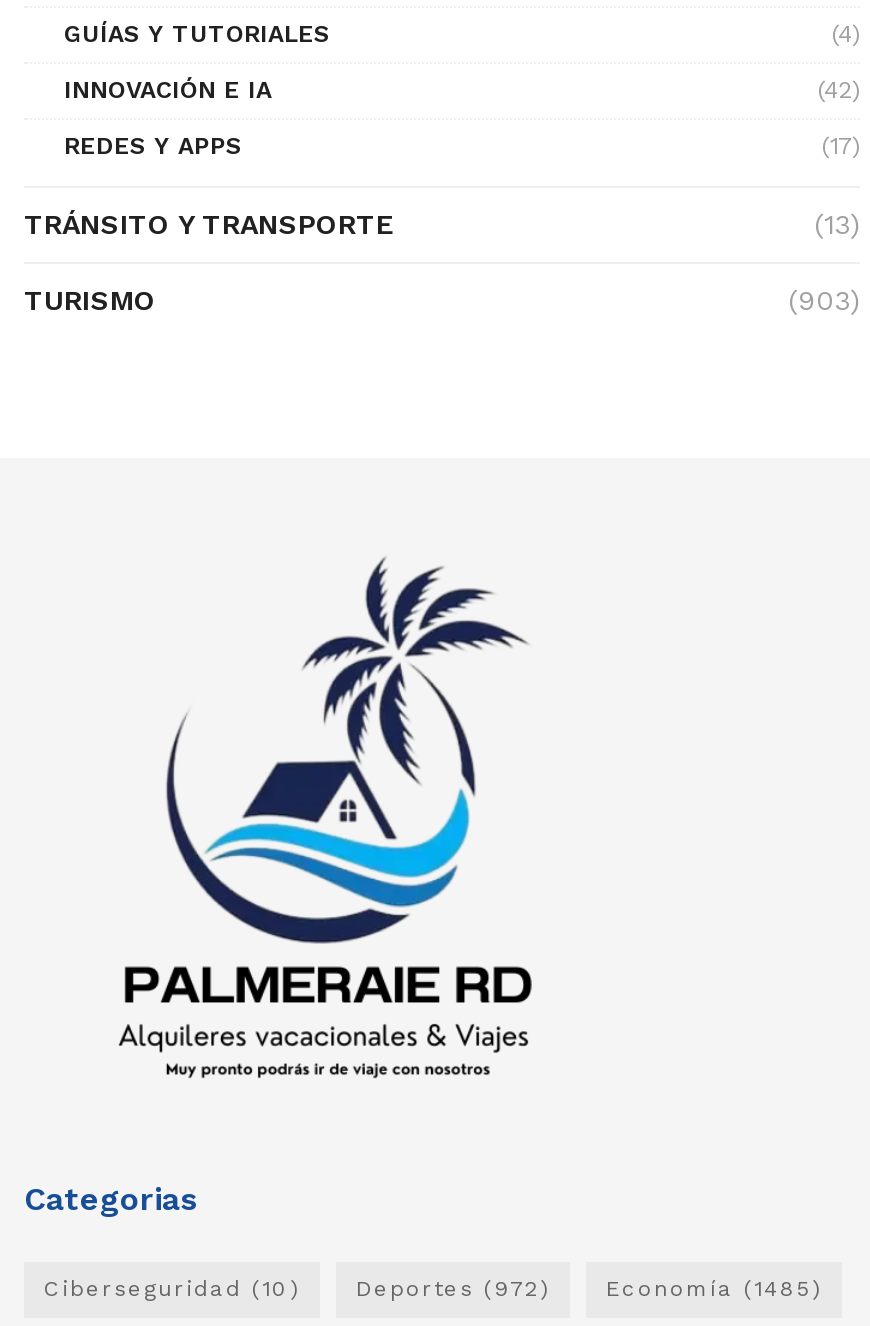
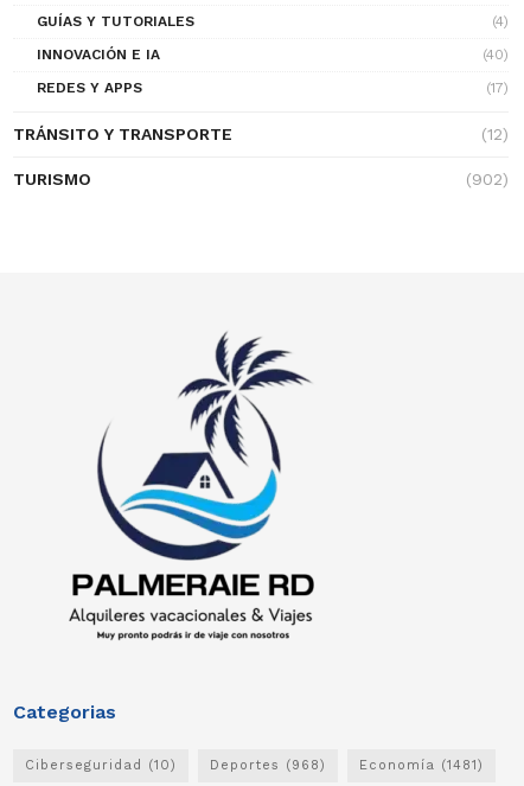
[818,76,860,104] (42) -> [483,46,509,63] (40)
[814,208,860,240] (13) -> [481,124,509,143] (12)
[788,284,860,316] (903) -> [466,169,509,188] (902)
[356,1276,550,1302] Deportes (972) -> [210,757,326,773] Deportes (968)
[606,1276,822,1302] Economía (1485) -> [359,757,484,773] Economía (1481)

